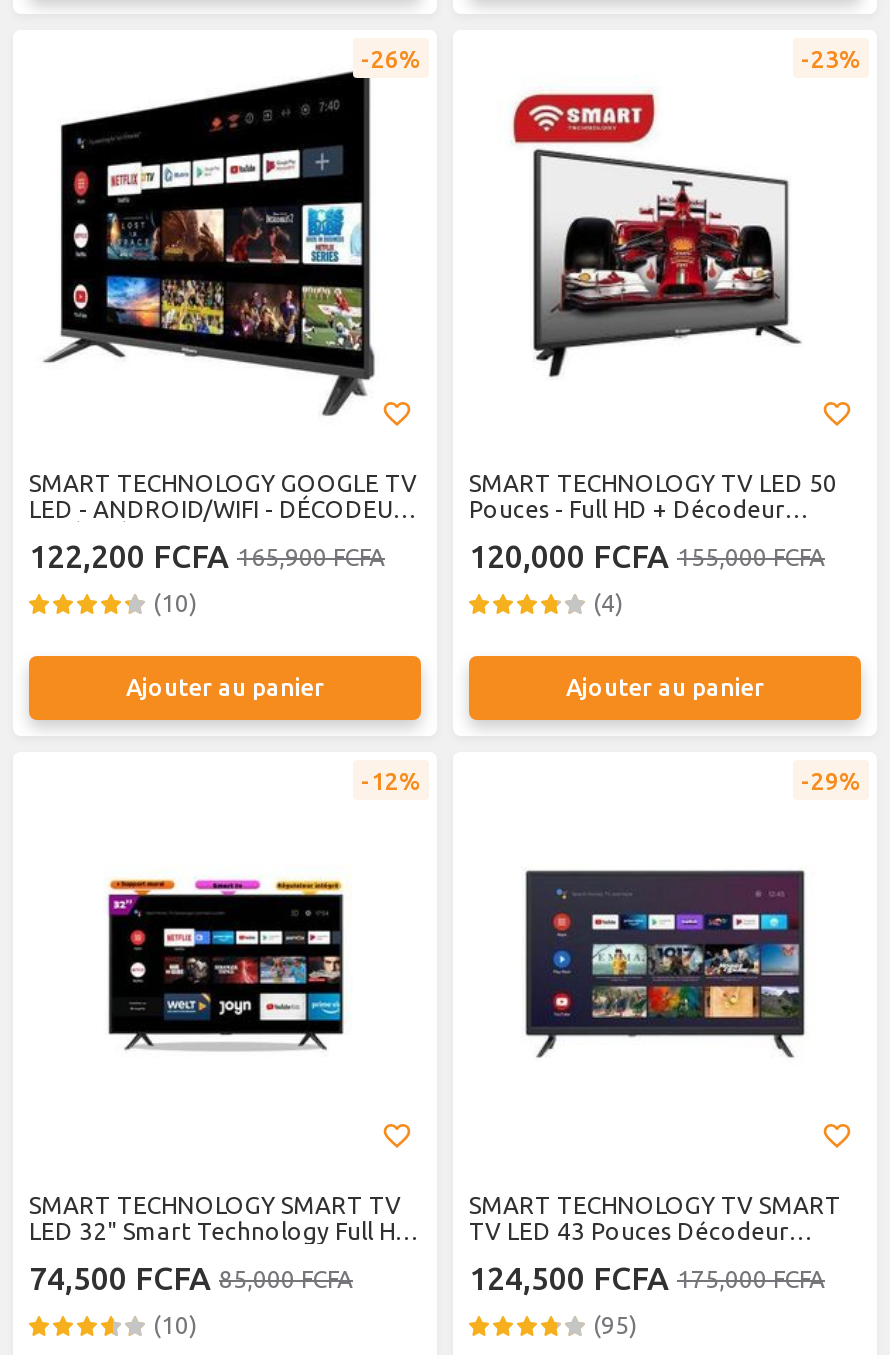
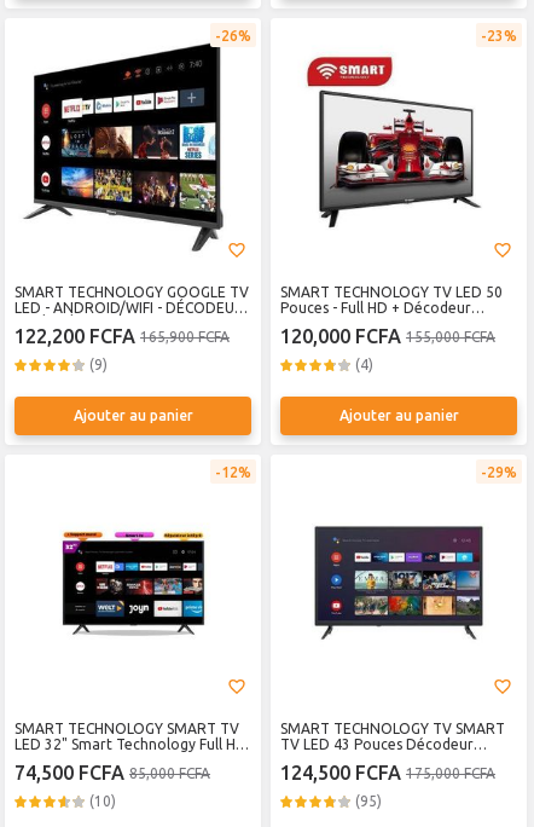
[153,590,197,616] (10) -> [89,357,108,372] (9)

